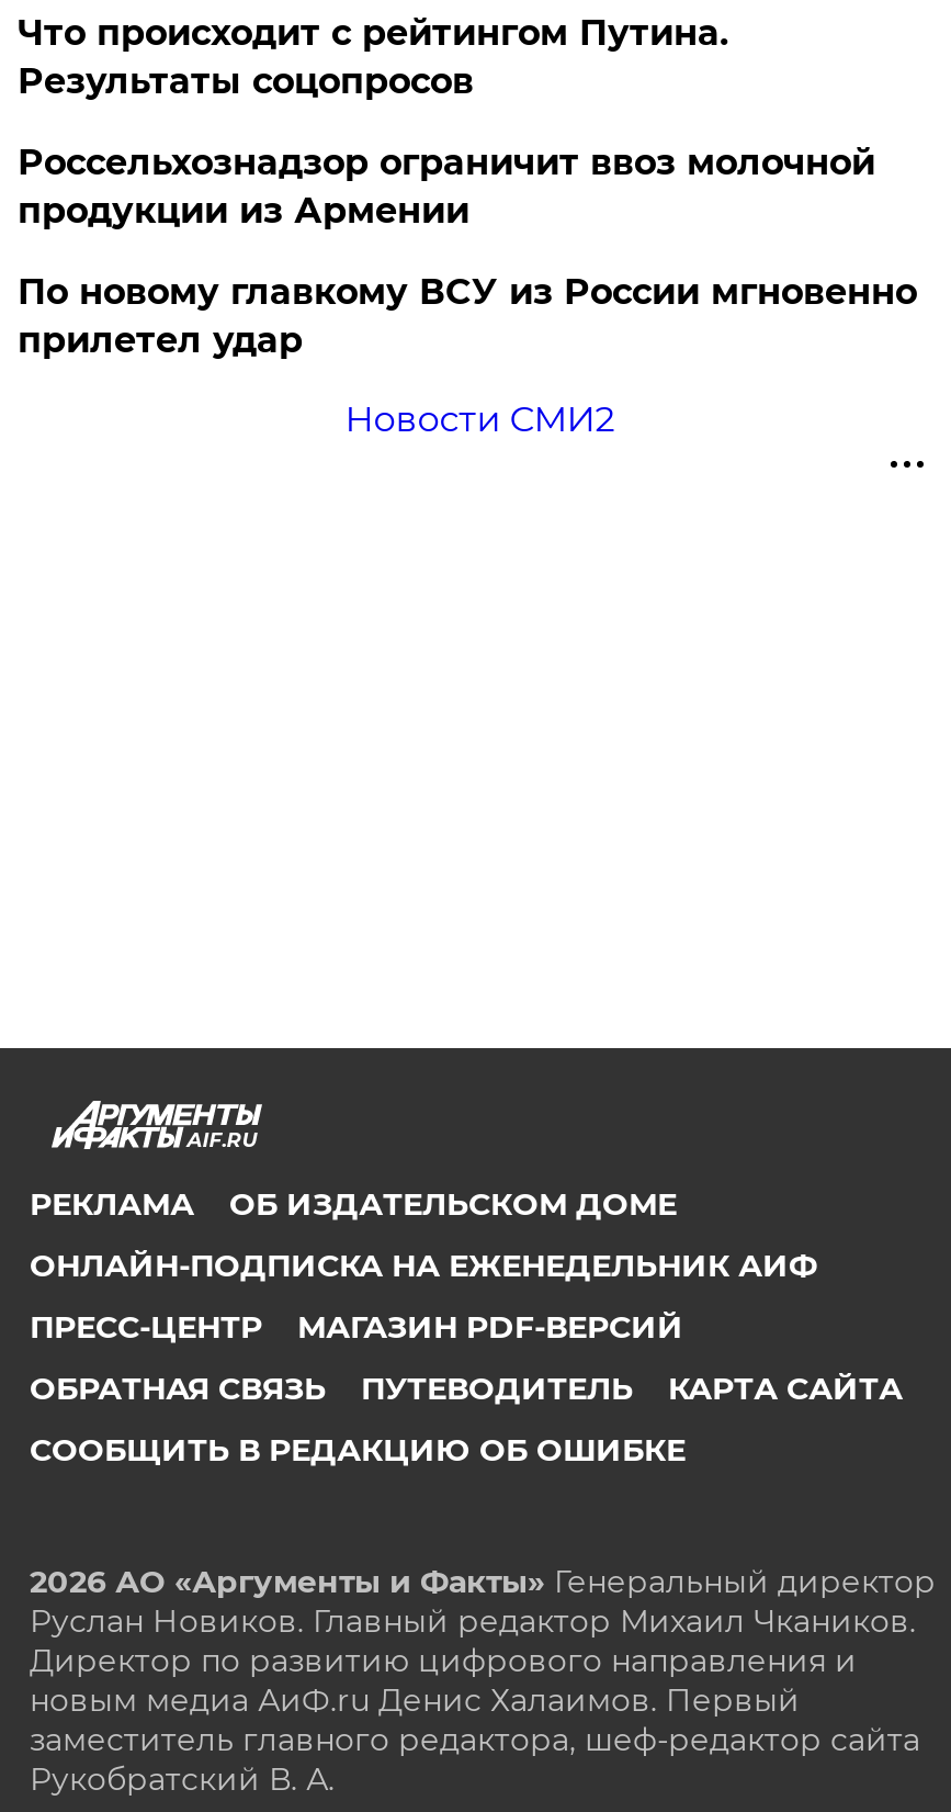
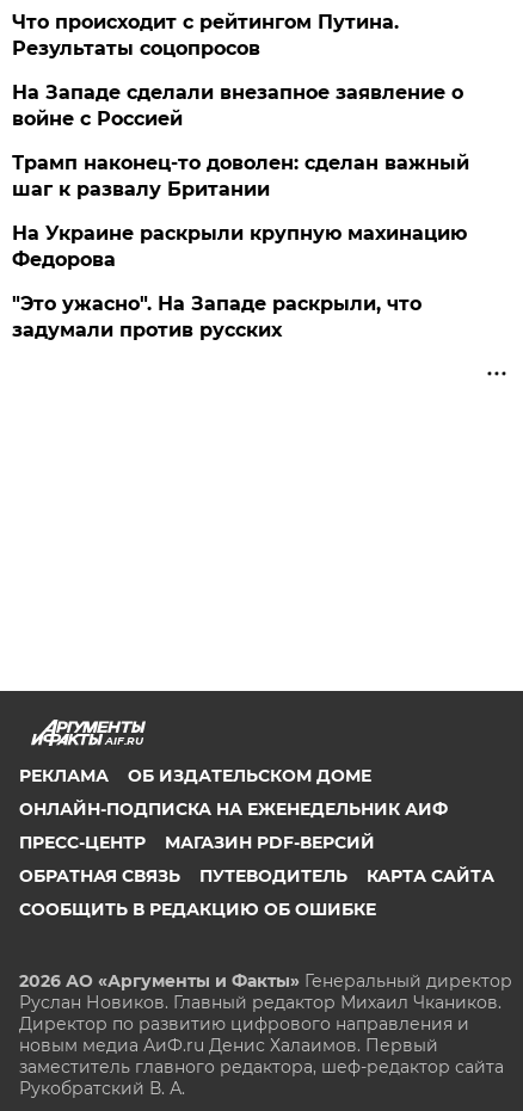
[17,142,917,441] Россельхознадзор ограничит ввоз молочной | продукции из Армении | По новому главкому ВСУ из России мгновенно | прилетел удар | Новости СМИ2 -> [12,81,470,342] На Западе сделали внезапное заявление о | войне с Россией | Трамп наконец-то доволен: сделан важный | шаг к развалу Британии | На Украине раскрыли крупную махинацию | Федорова | "Это ужасно". На Западе раскрыли, что | задумали против русских

